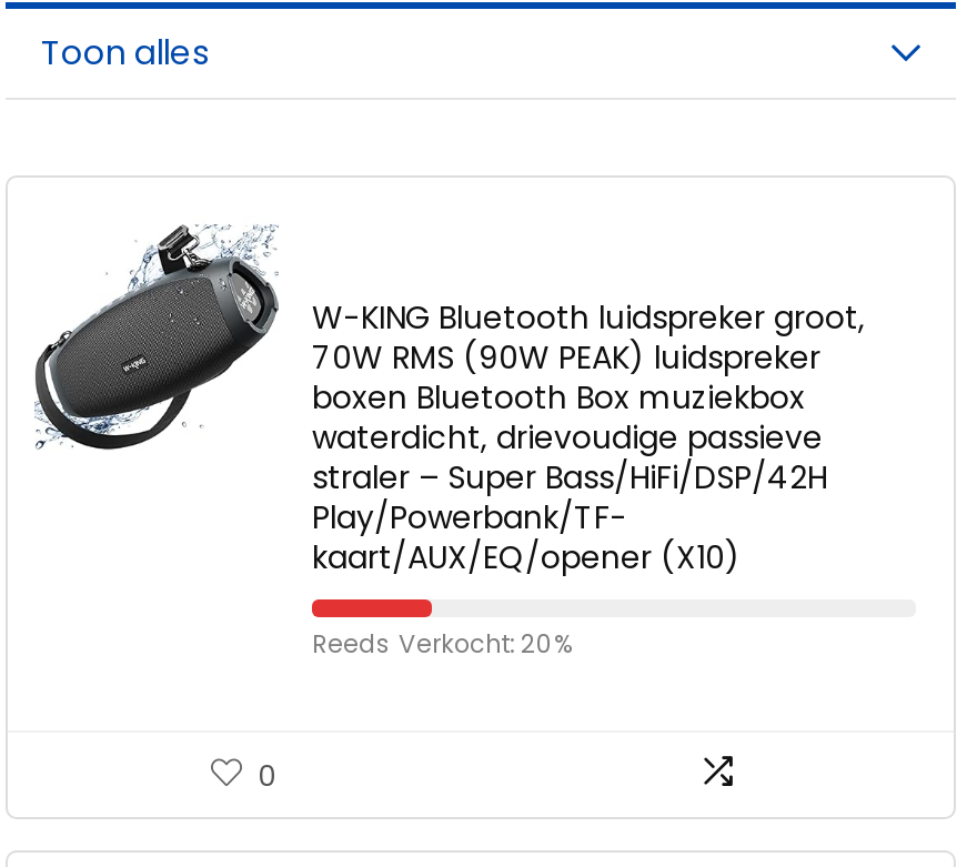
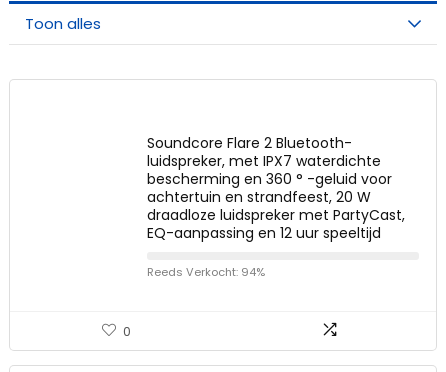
[32,224,281,453] [image] -> none
[312,294,865,579] W-KING Bluetooth luidspreker groot, | 70W RMS (90W PEAK) luidspreker | boxen Bluetooth Box muziekbox | waterdicht, drievoudige passieve | straler – Super Bass/HiFi/DSP/42H | Play/Powerbank/TF- | kaart/AUX/EQ/opener (X10) -> [147,133,405,243] Soundcore Flare 2 Bluetooth- | luidspreker, met IPX7 waterdichte | bescherming en 360 ° -geluid voor | achtertuin en strandfeest, 20 W | draadloze luidspreker met PartyCast, | EQ-aanpassing en 12 uur speeltijd
[312,625,574,661] Reeds Verkocht: 20% -> [147,264,265,280] Reeds Verkocht: 94%

